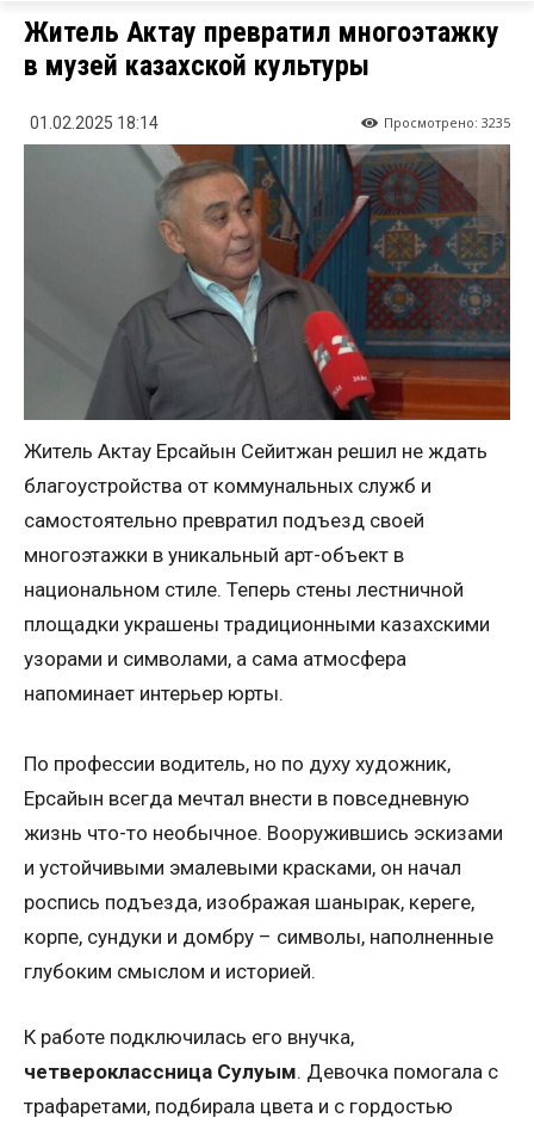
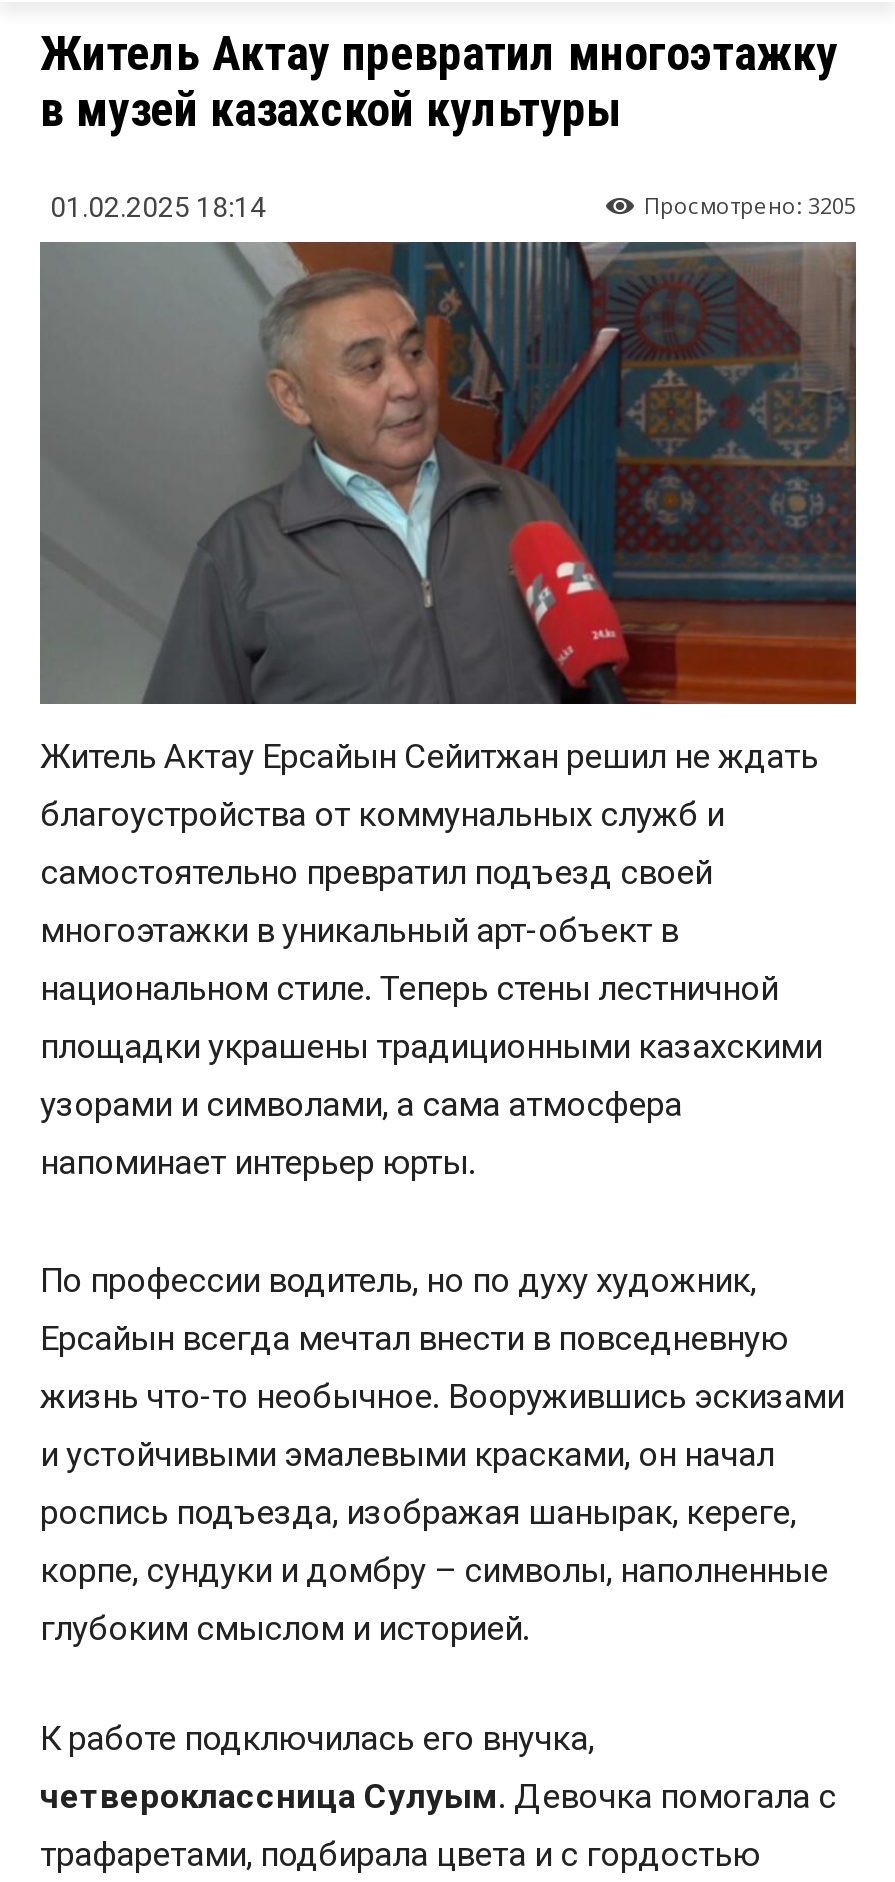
[384,113,510,131] Просмотрено: 3235 -> [644,190,856,220] Просмотрено: 3205

